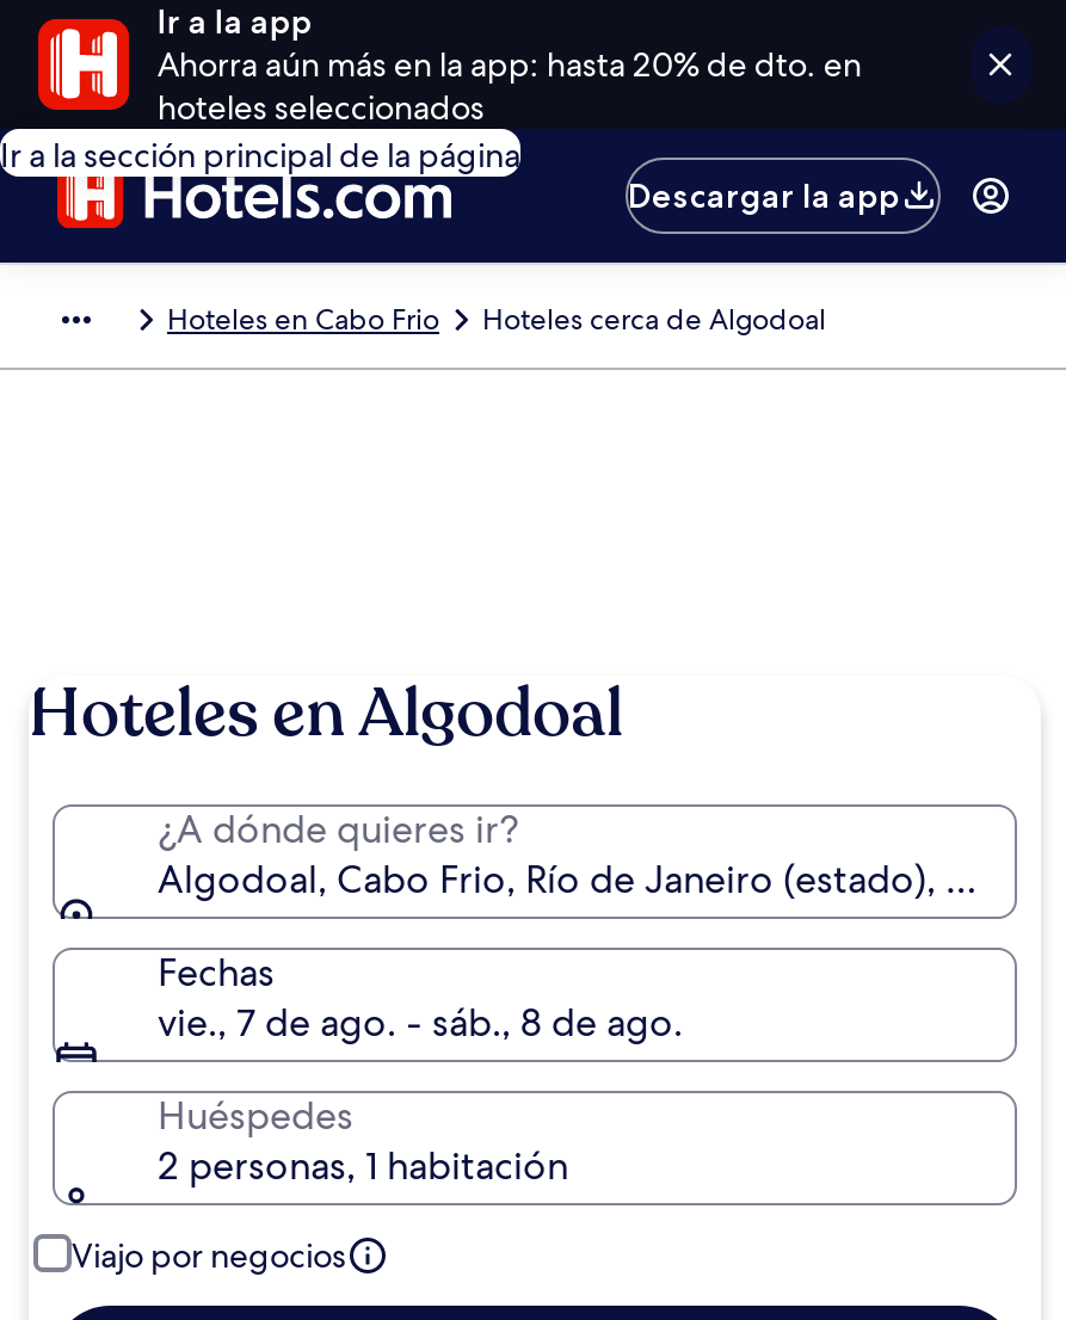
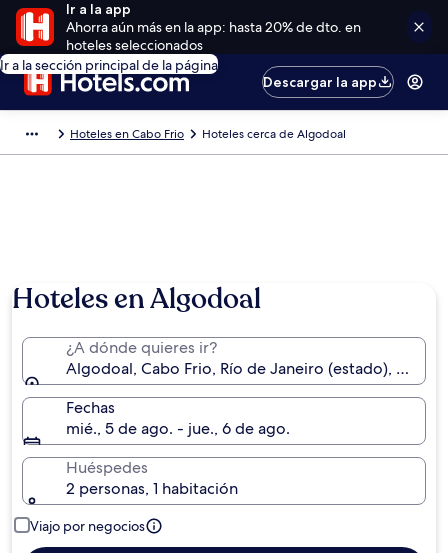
[158,998,683,1048] vie., 7 de ago. - sáb., 8 de ago. -> [66,418,290,439] mié., 5 de ago. - jue., 6 de ago.

